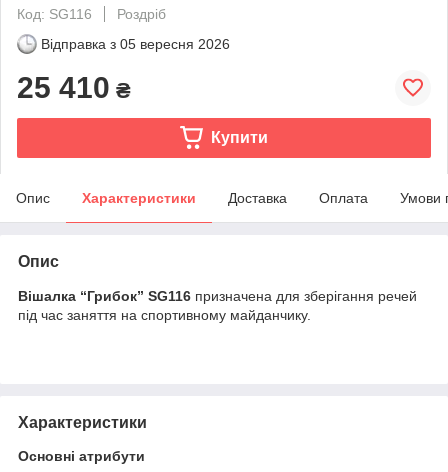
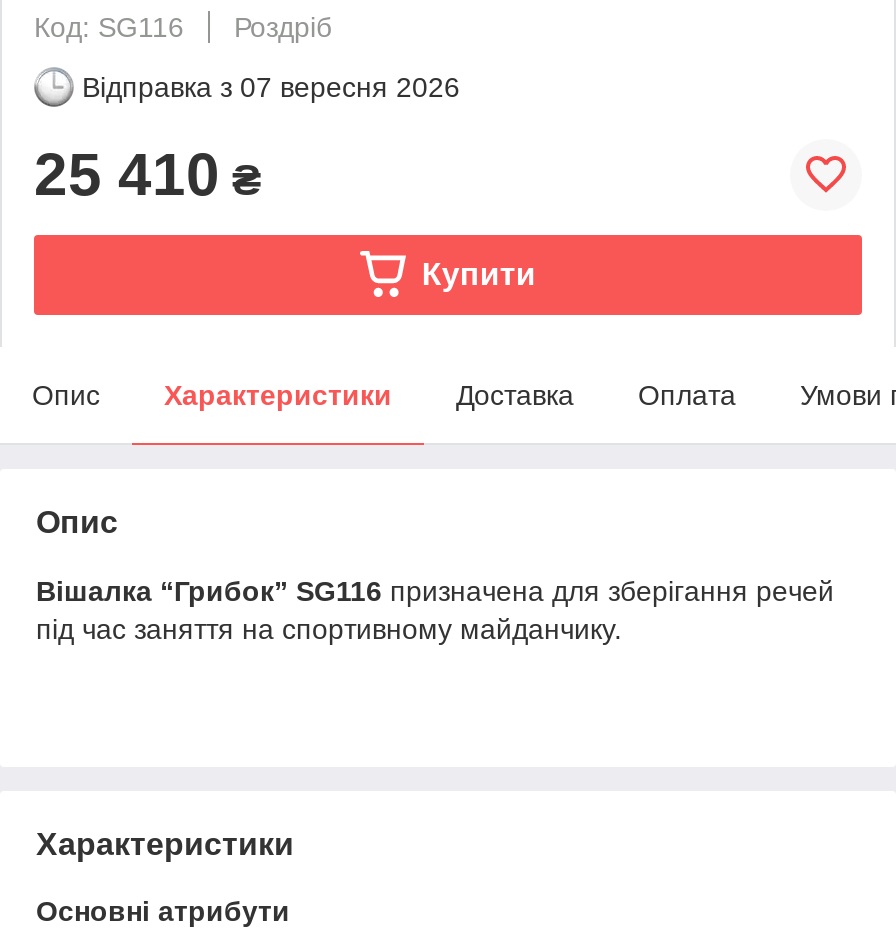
[41,36,230,52] Відправка з 05 вересня 2026 -> [82,71,460,103] Відправка з 07 вересня 2026

